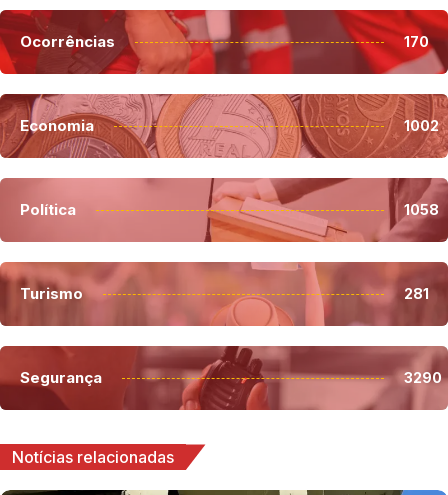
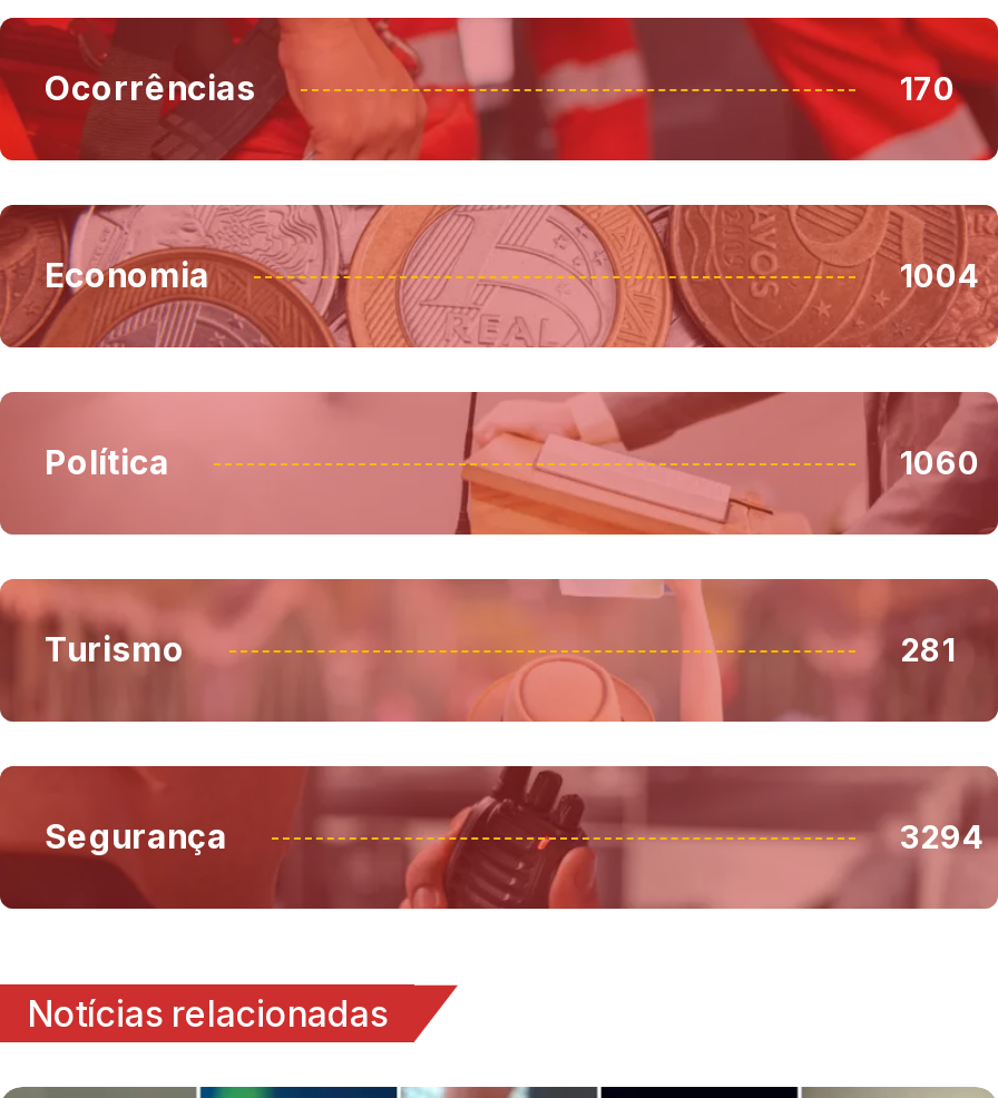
[404,117,439,134] 1002 -> [900,256,980,294] 1004
[404,201,439,218] 1058 -> [900,443,980,481] 1060
[404,369,442,386] 3290 -> [900,818,985,855] 3294

